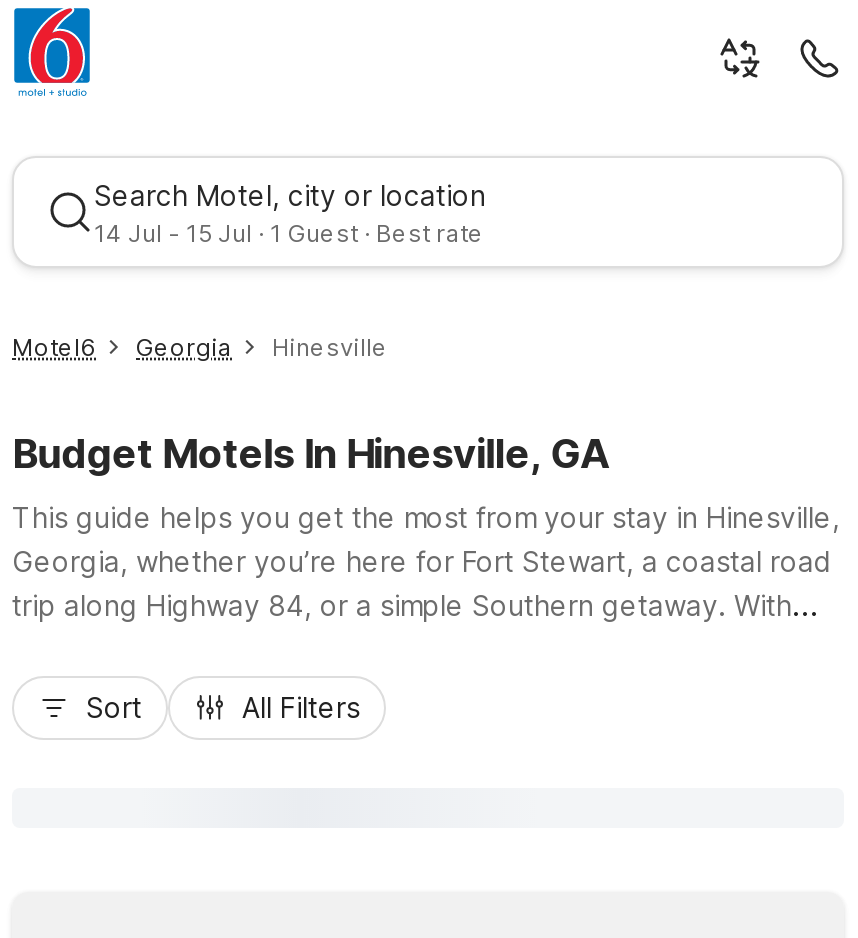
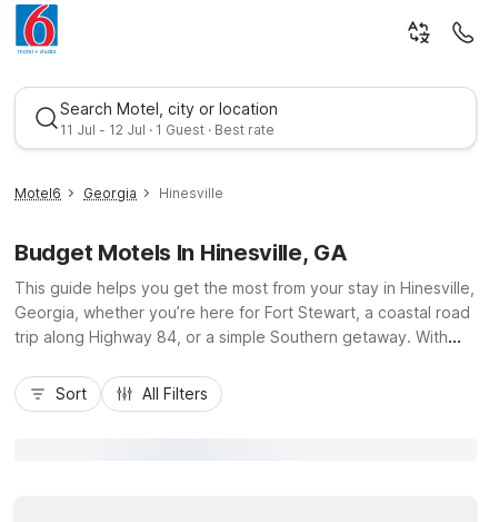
[94,218,484,248] 14 Jul - 15 Jul · 1 Guest · Best rate -> [60,121,275,138] 11 Jul - 12 Jul · 1 Guest · Best rate

